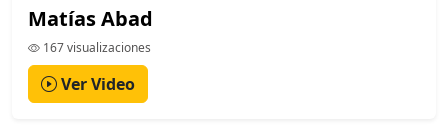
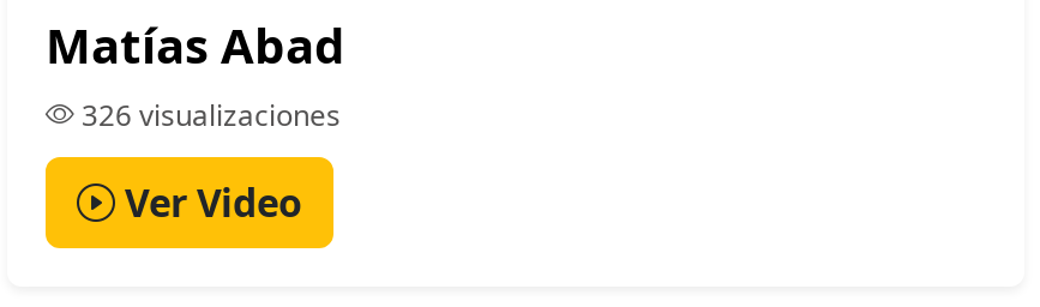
[40,39,151,56] 167 visualizaciones -> [74,94,341,135] 326 visualizaciones

